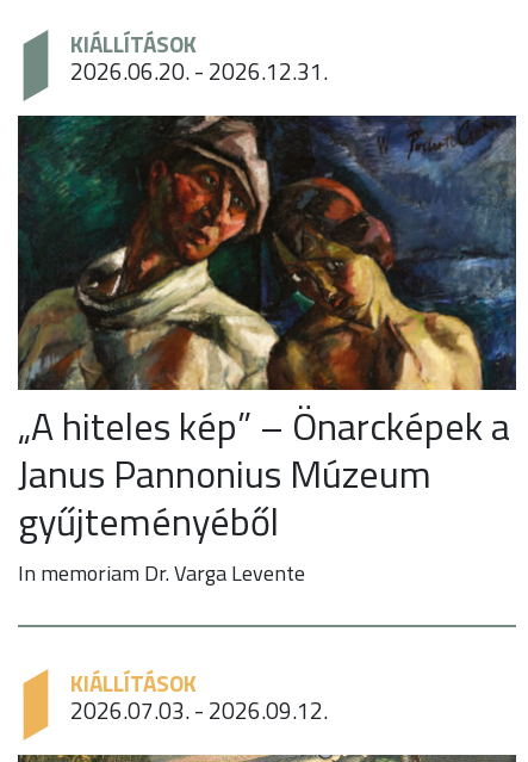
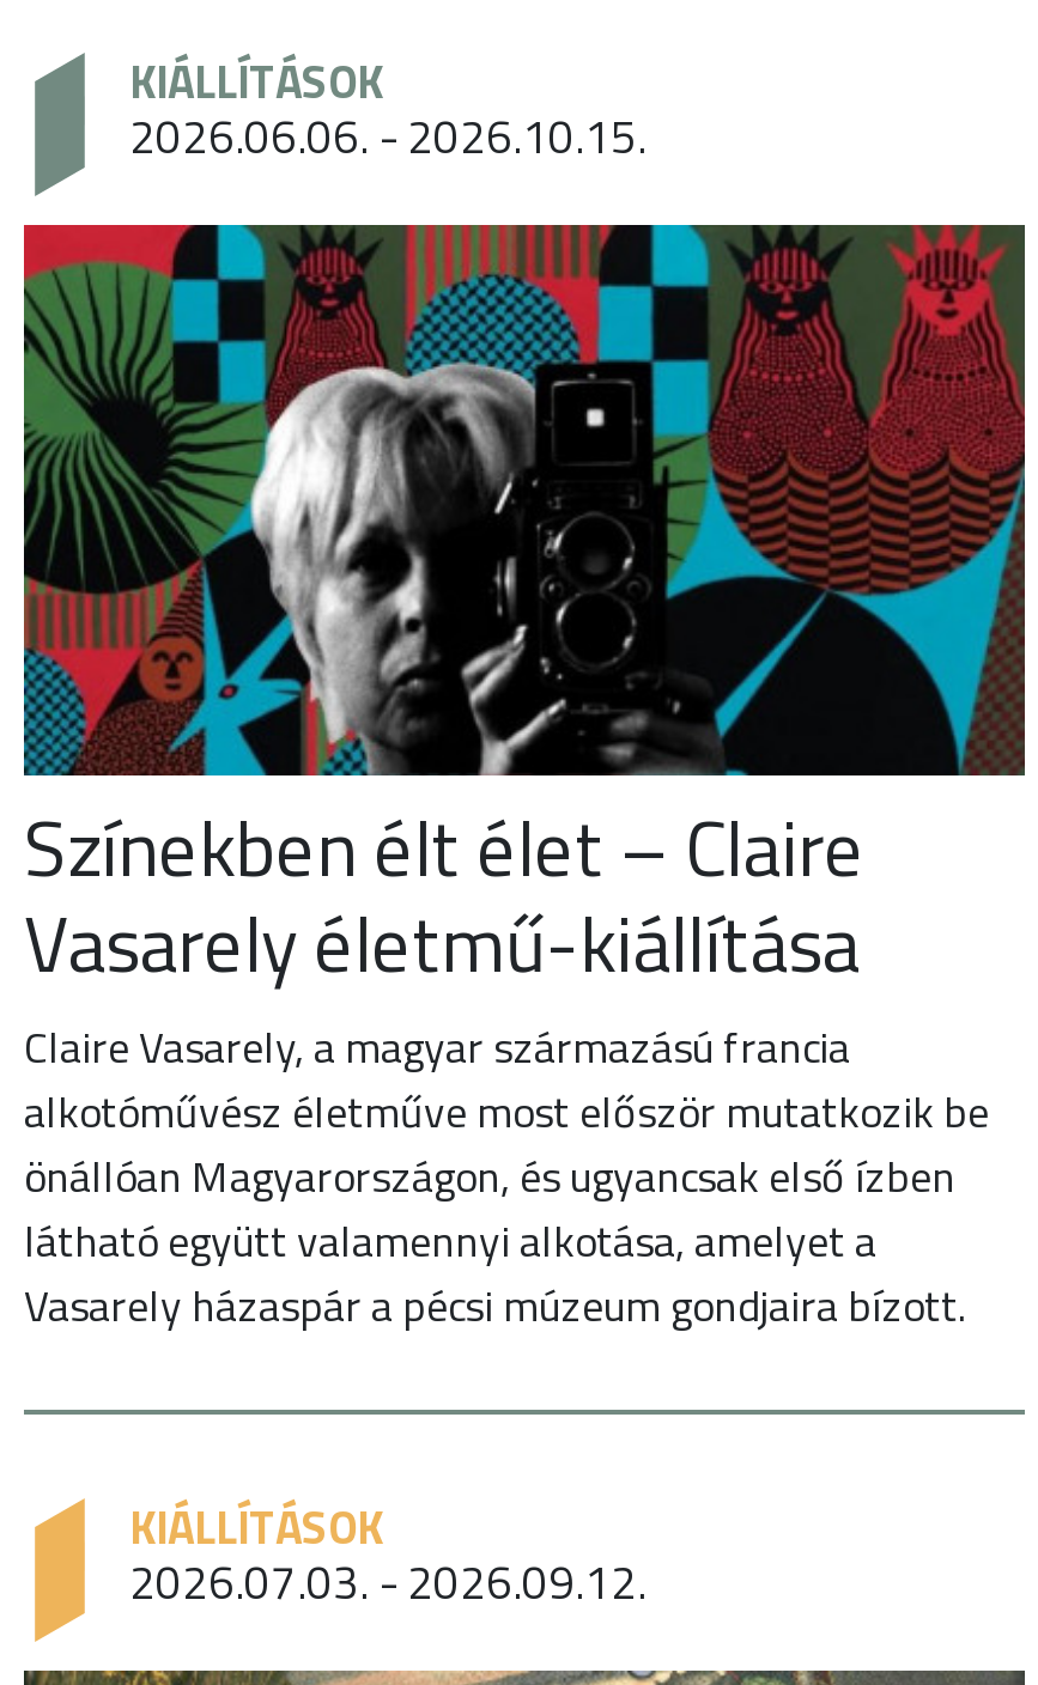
[70,53,328,88] 2026.06.20. - 2026.12.31. -> [129,100,647,169] 2026.06.06. - 2026.10.15.
[18,114,517,589] [image] | „A hiteles kép” – Önarcképek a | Janus Pannonius Múzeum | gyűjteményéből | In memoriam Dr. Varga Levente -> [22,223,1025,1338] [image] | Színekben élt élet – Claire | Vasarely életmű-kiállítása | Claire Vasarely, a magyar származású francia | alkotóművész életműve most először mutatkozik be | önállóan Magyarországon, és ugyancsak első ízben | látható együtt valamennyi alkotása, amelyet a | Vasarely házaspár a pécsi múzeum gondjaira bízott.

